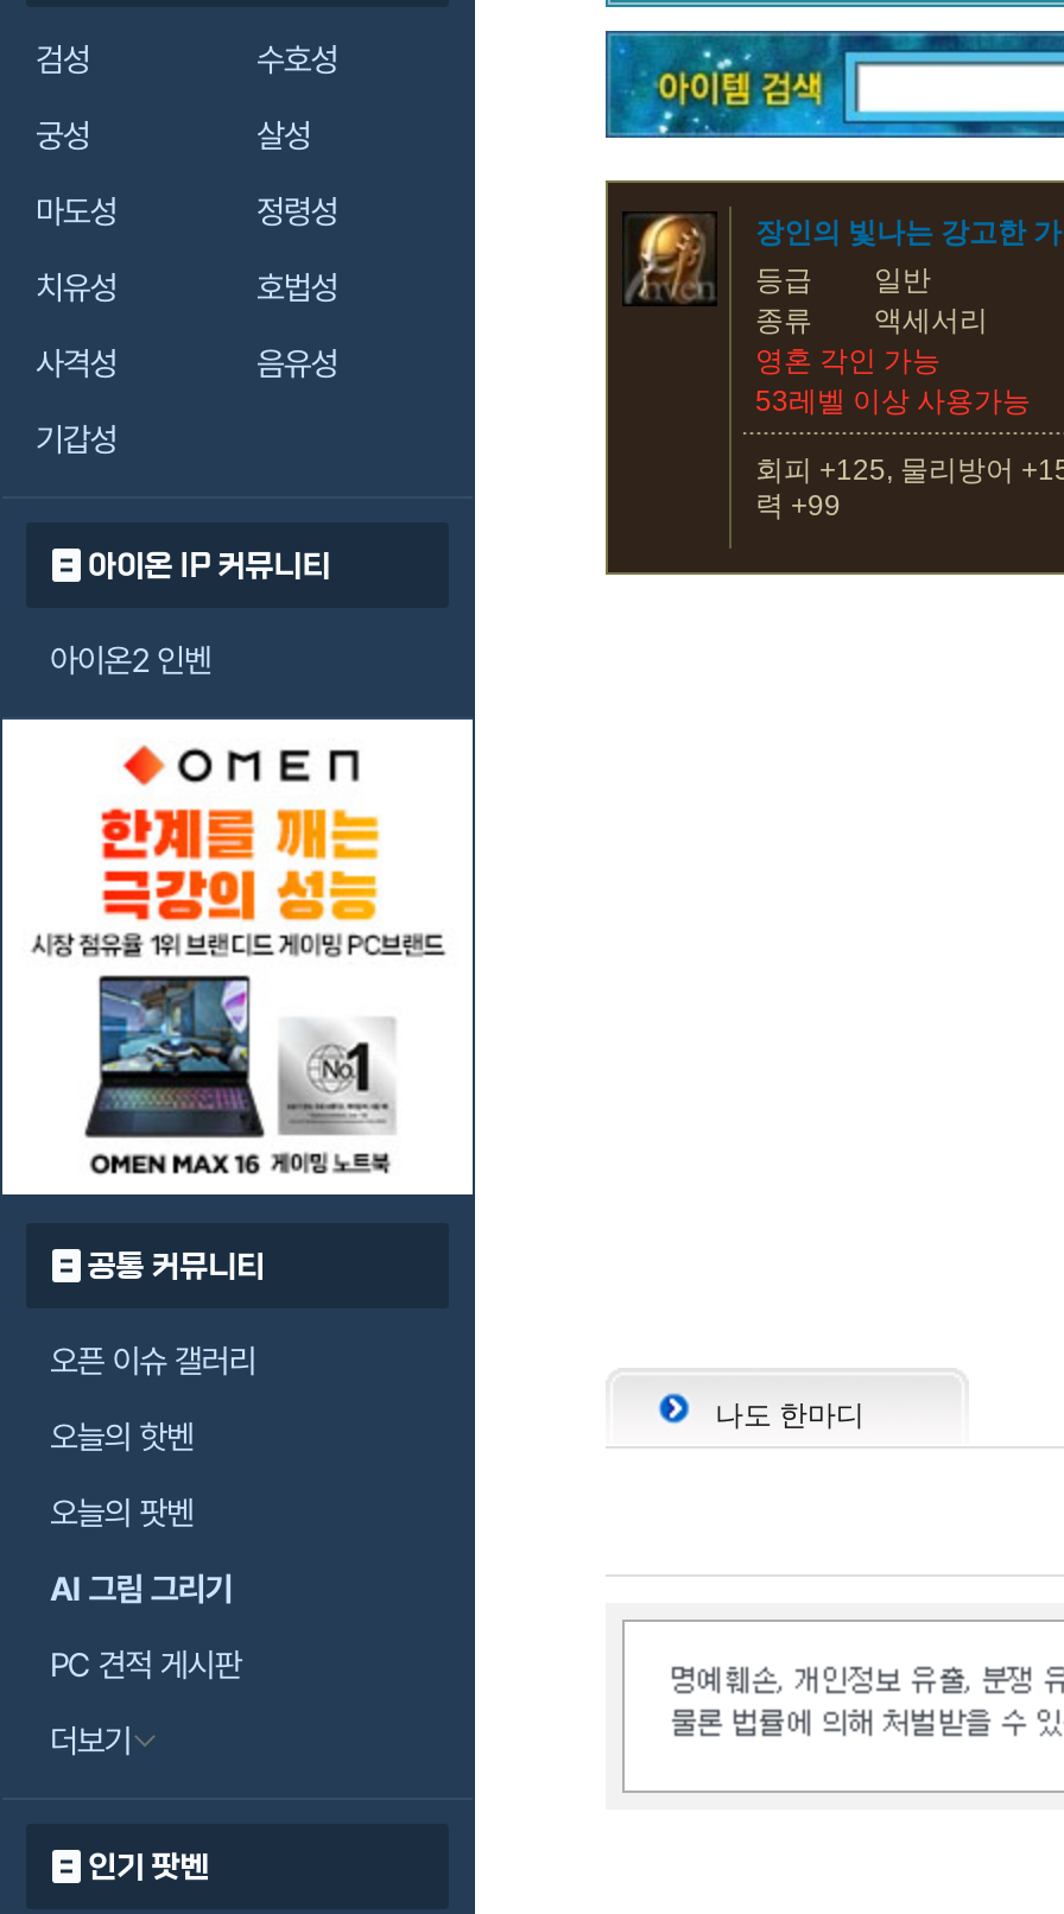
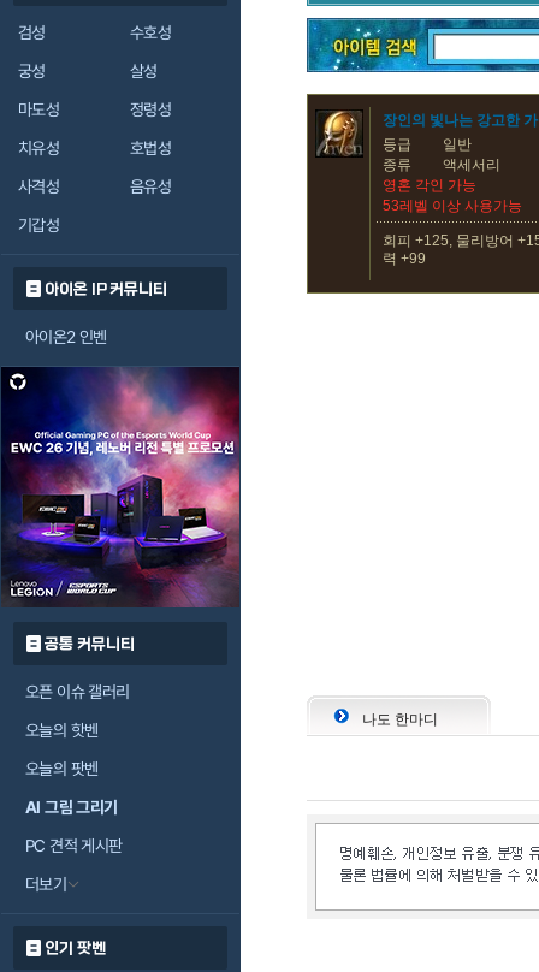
[7,717,475,1197] [image] -> [4,367,241,607] [image]

